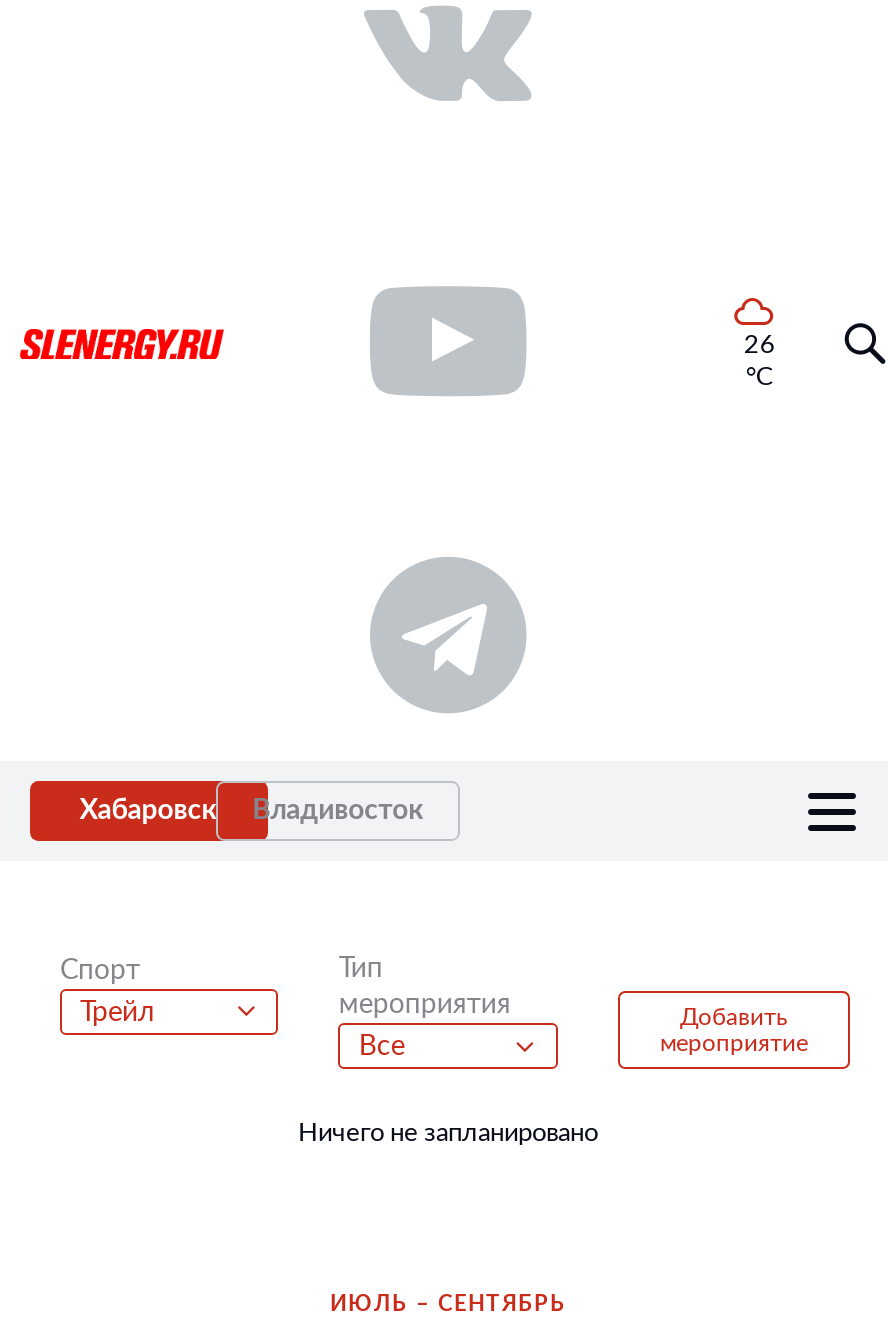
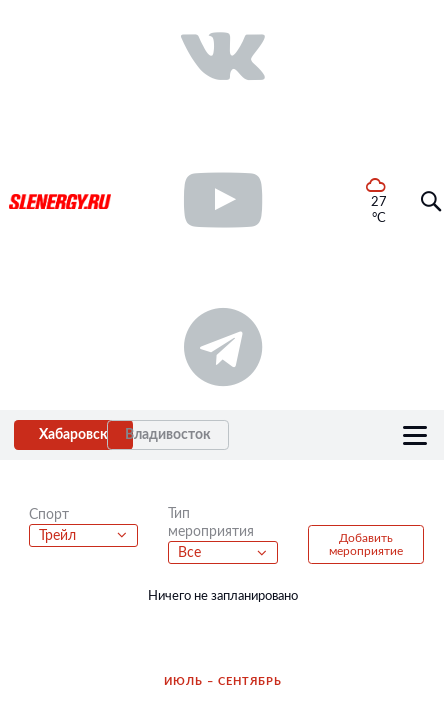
[744,333,776,359] 26 -> [371,196,387,209] 27

